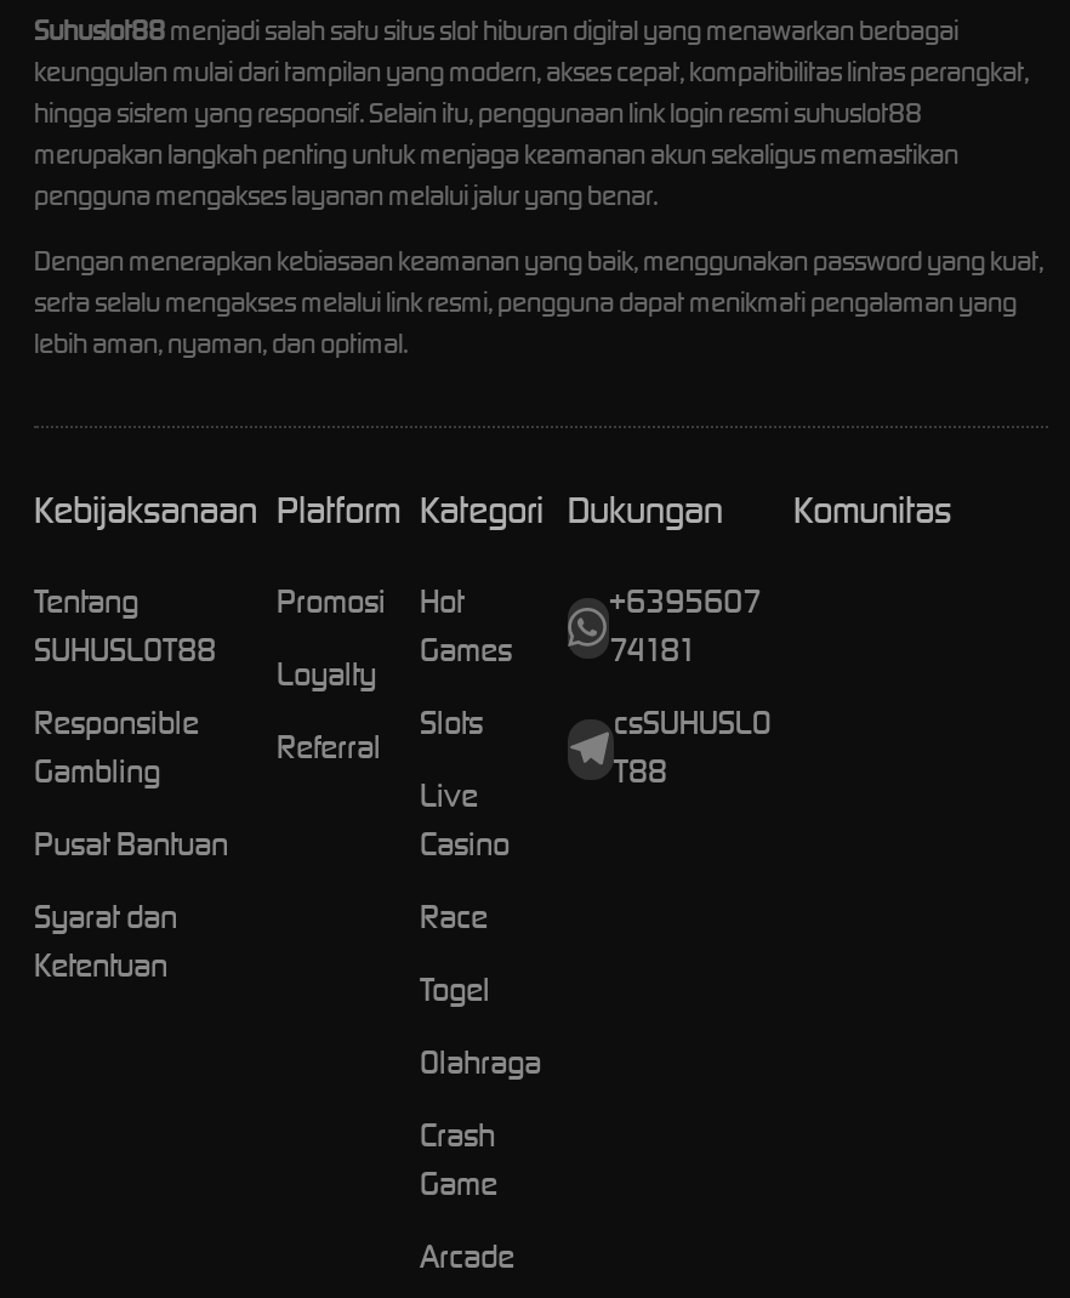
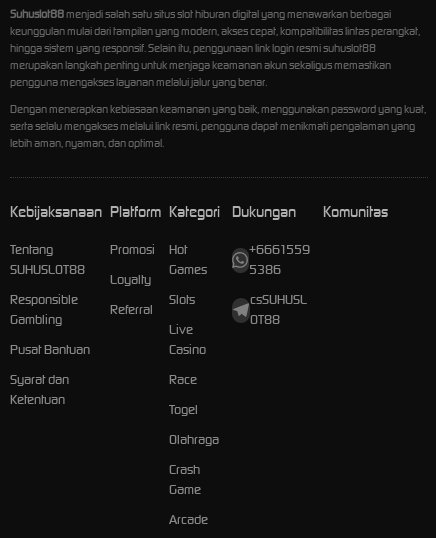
[609,581,762,671] +6395607 | 74181 -> [249,241,310,278] +6661559 | 5386

